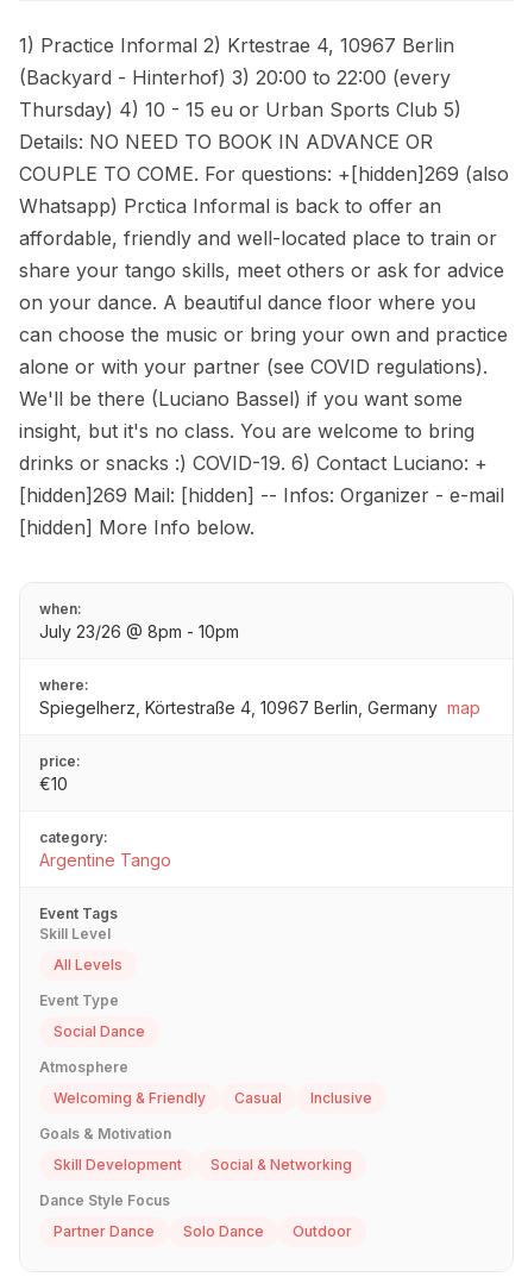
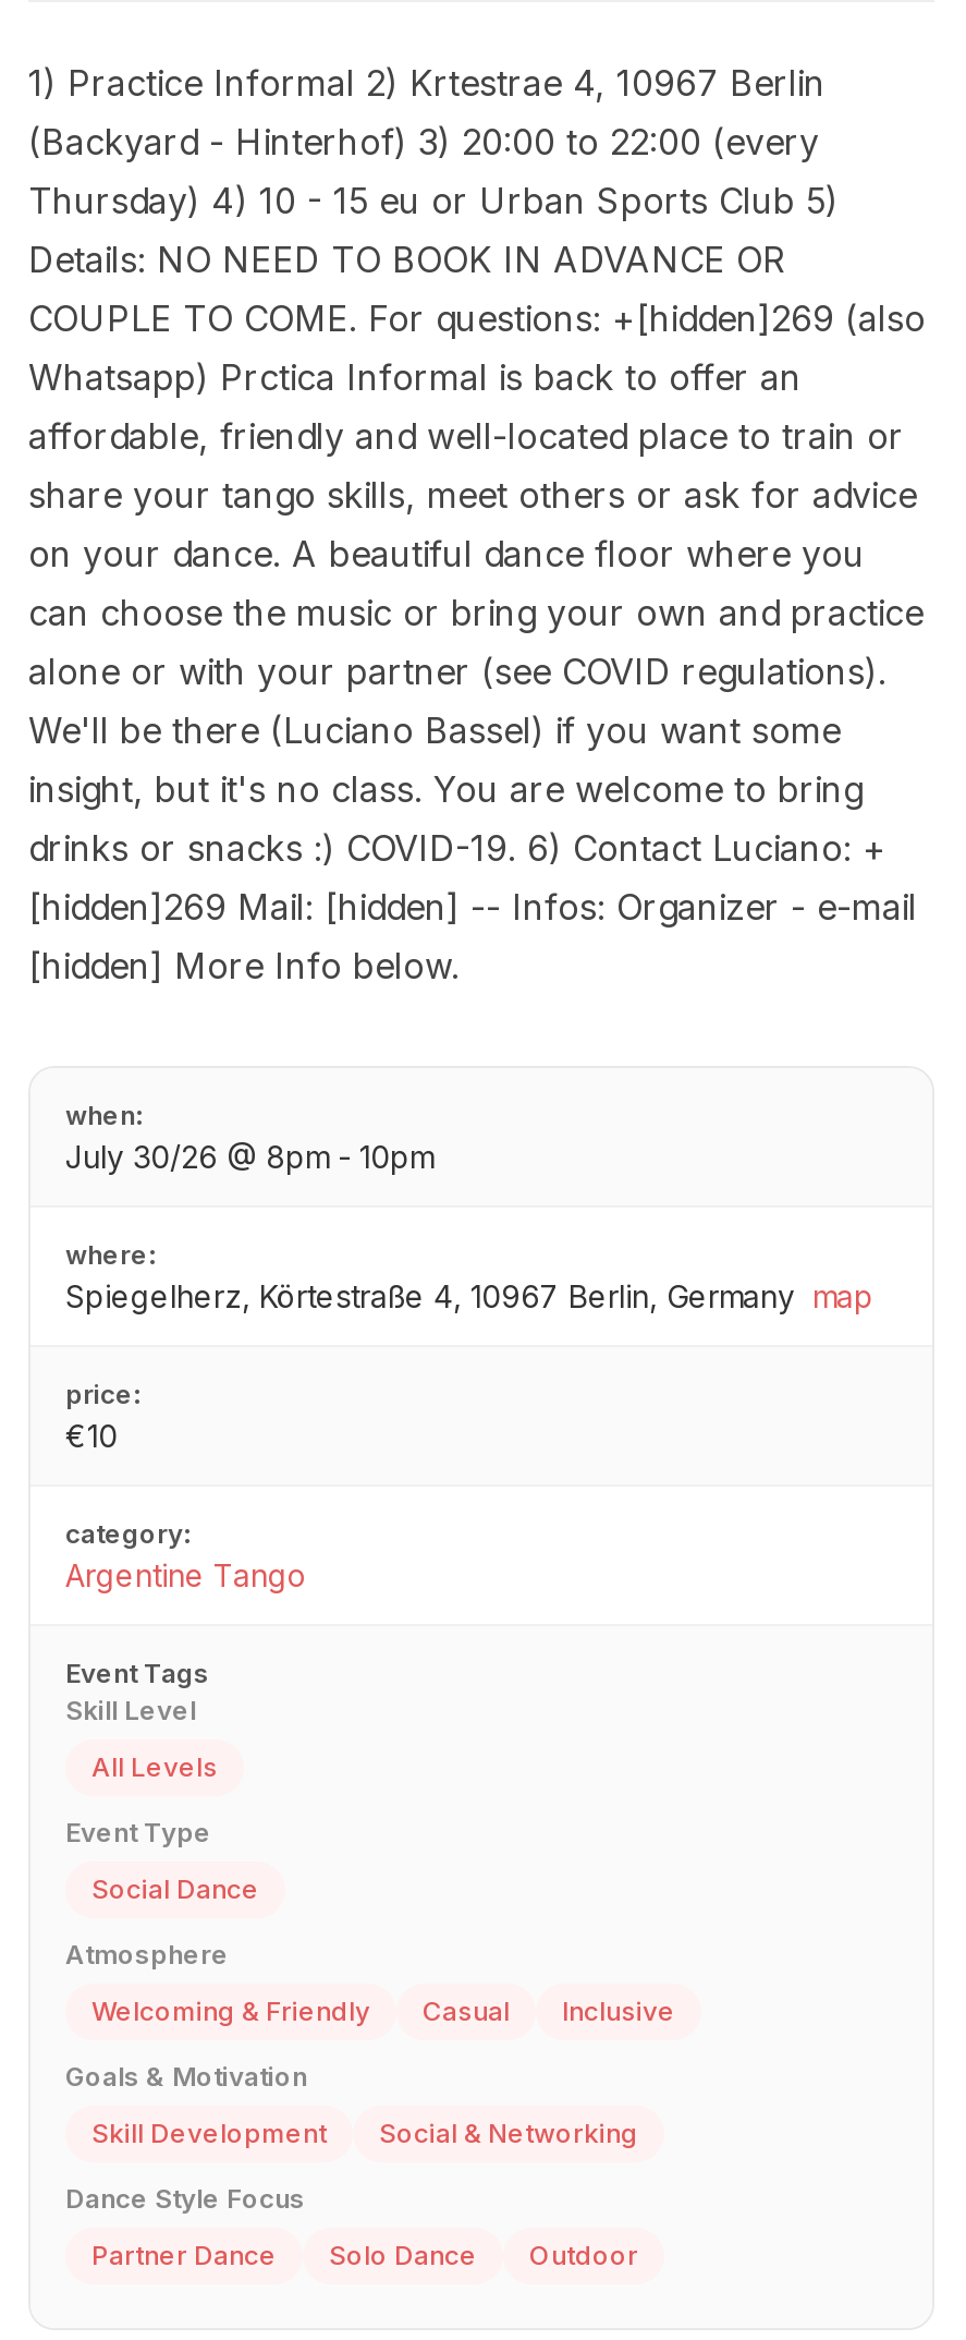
[39,622,239,642] July 23/26 @ 8pm - 10pm -> [65,1139,433,1176] July 30/26 @ 8pm - 10pm

